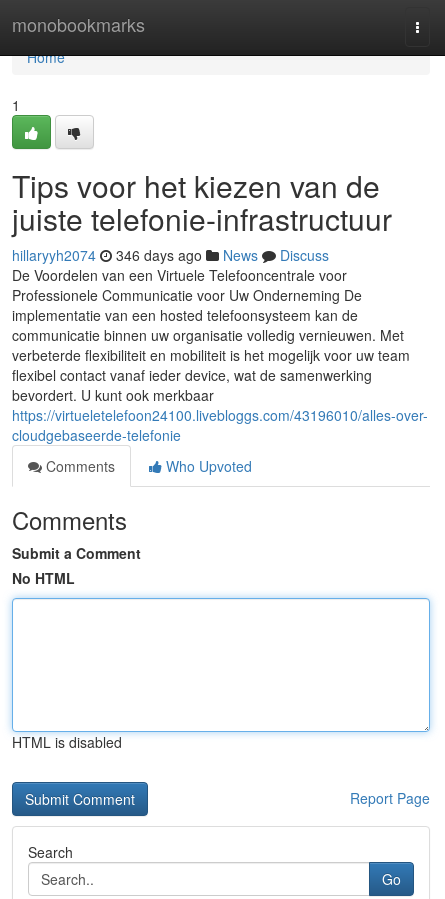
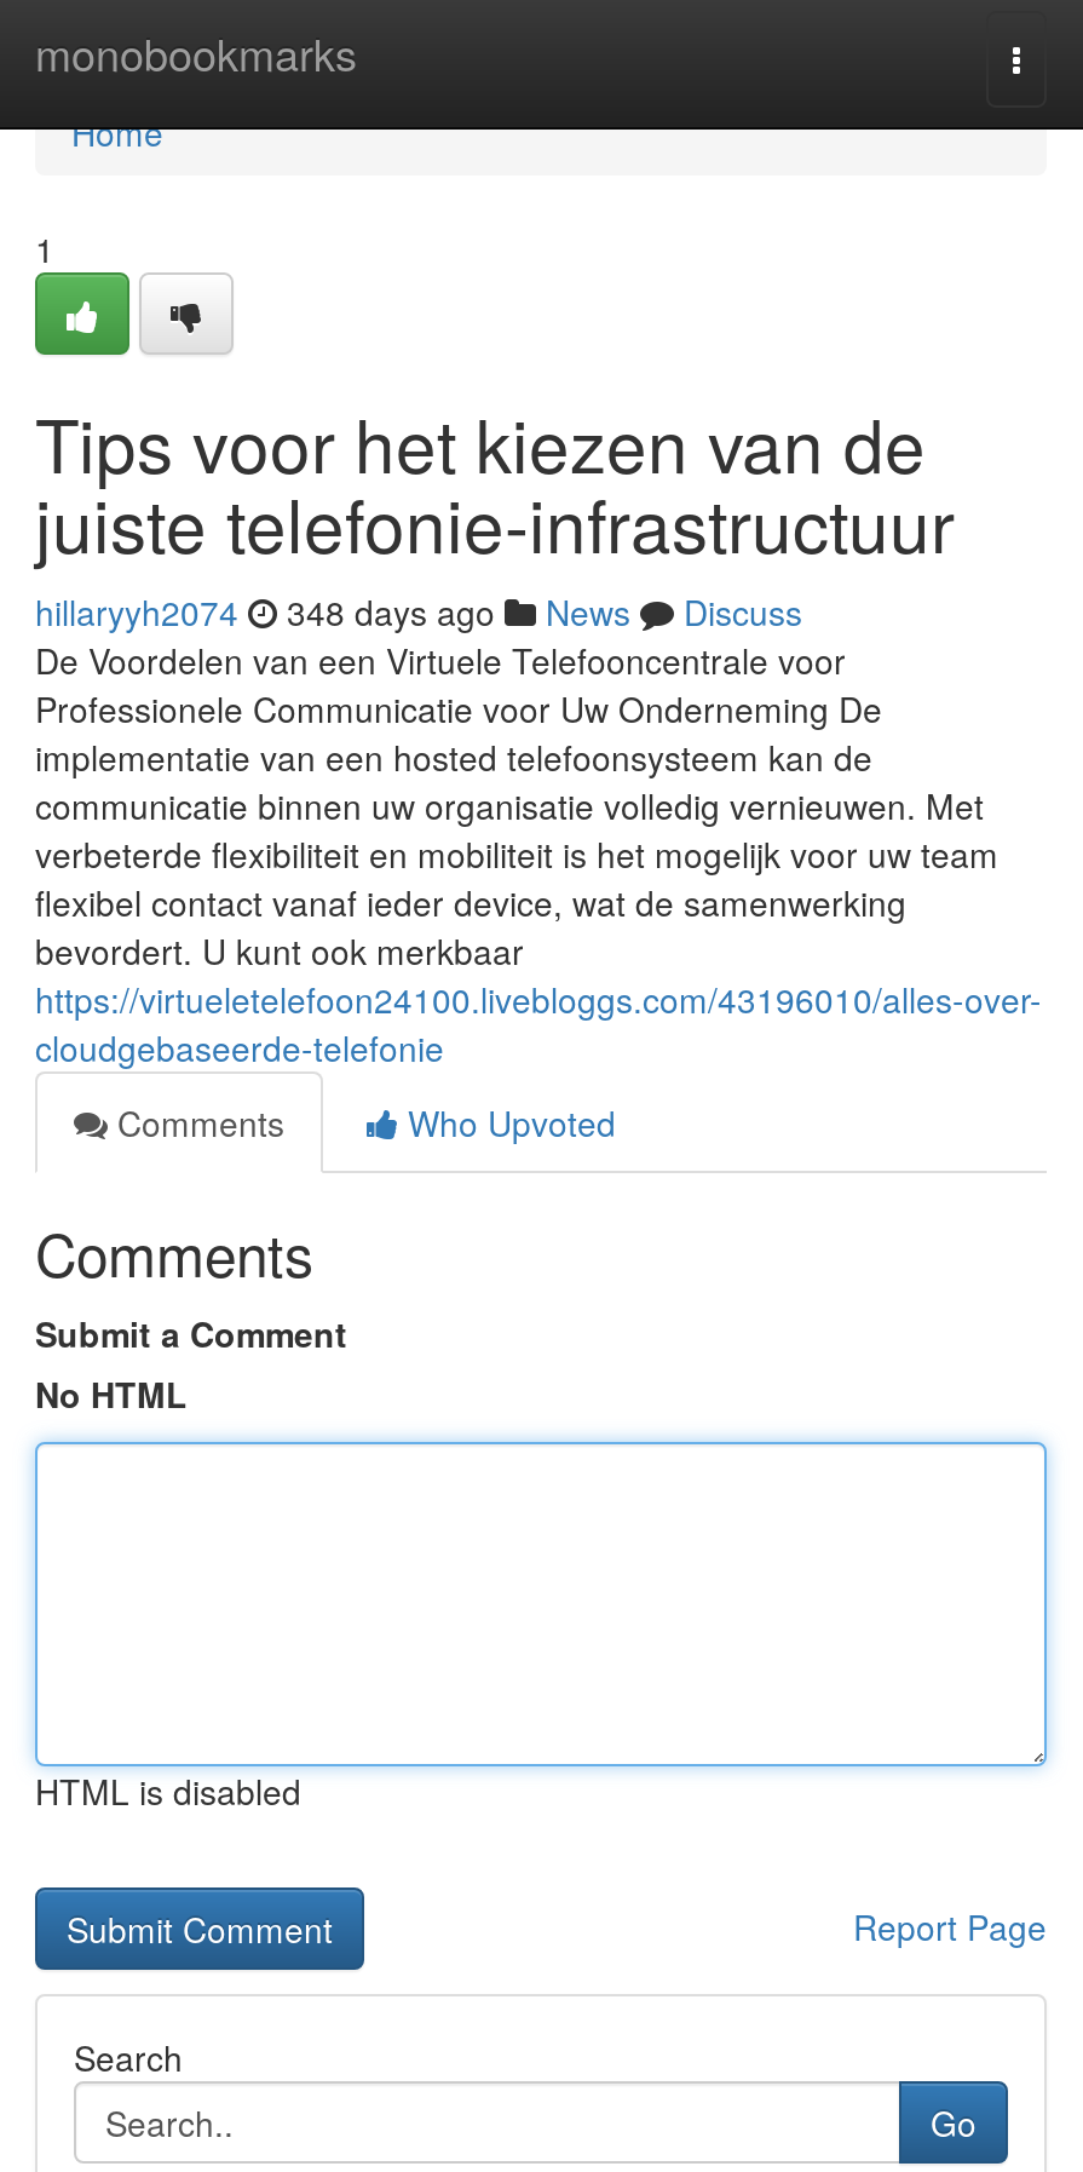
[12,245,329,265] hillaryyh2074 346 days ago News Discuss -> [35,587,802,636] hillaryyh2074 348 days ago News Discuss

